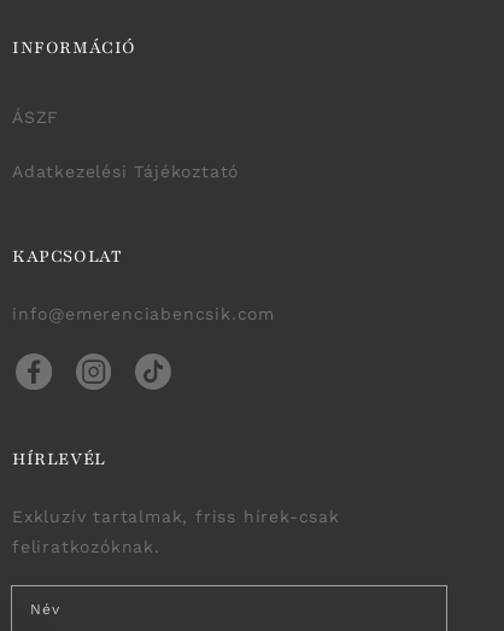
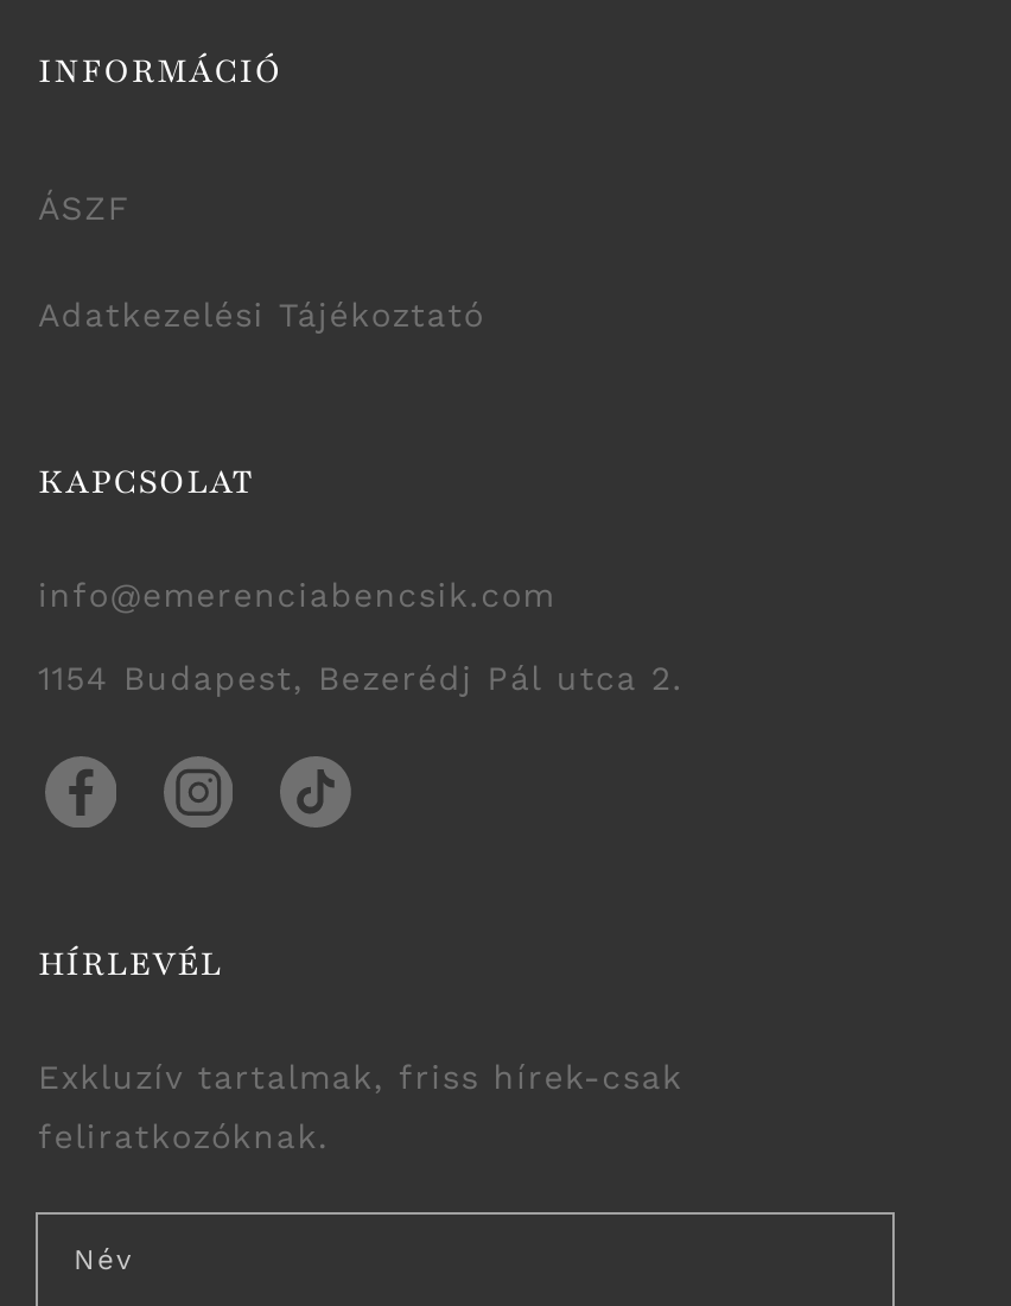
none -> [38,659,683,697] 1154 Budapest, Bezerédj Pál utca 2.

